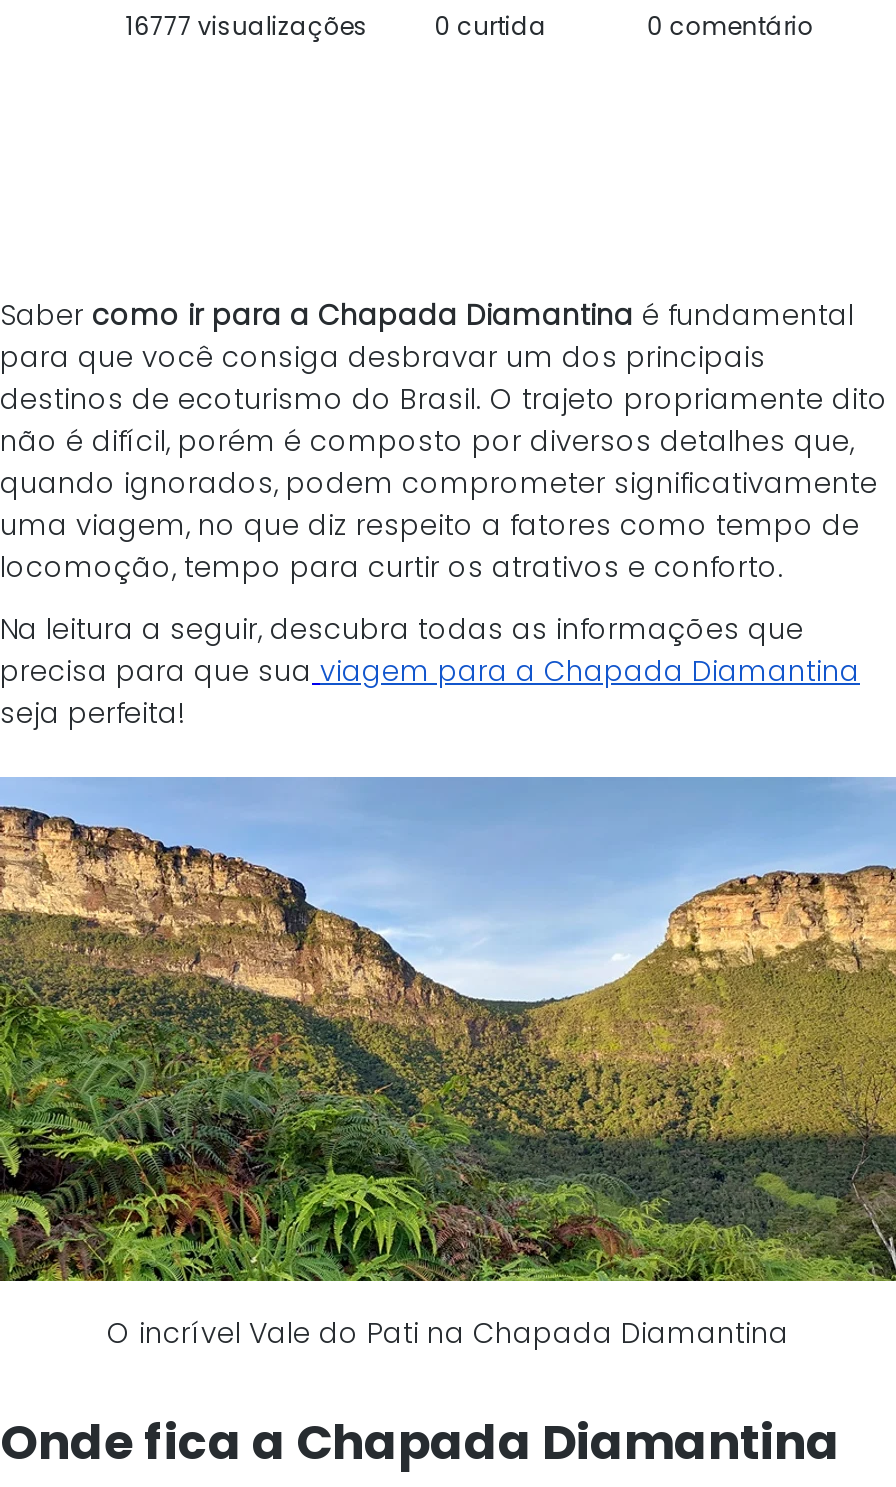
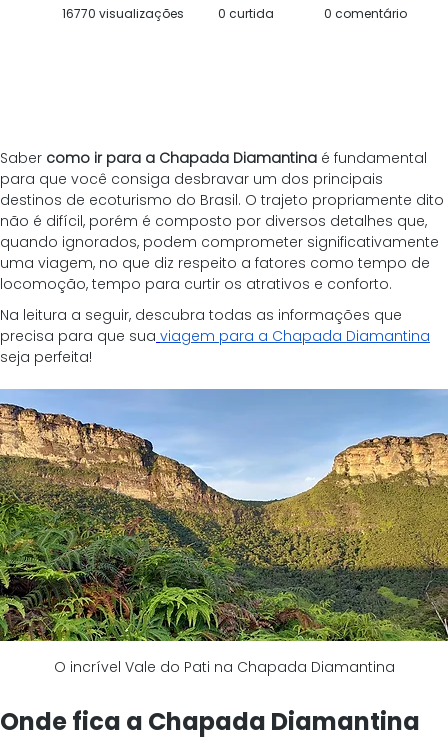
[126,9,368,43] 16777 visualizações -> [62,5,184,22] 16770 visualizações

